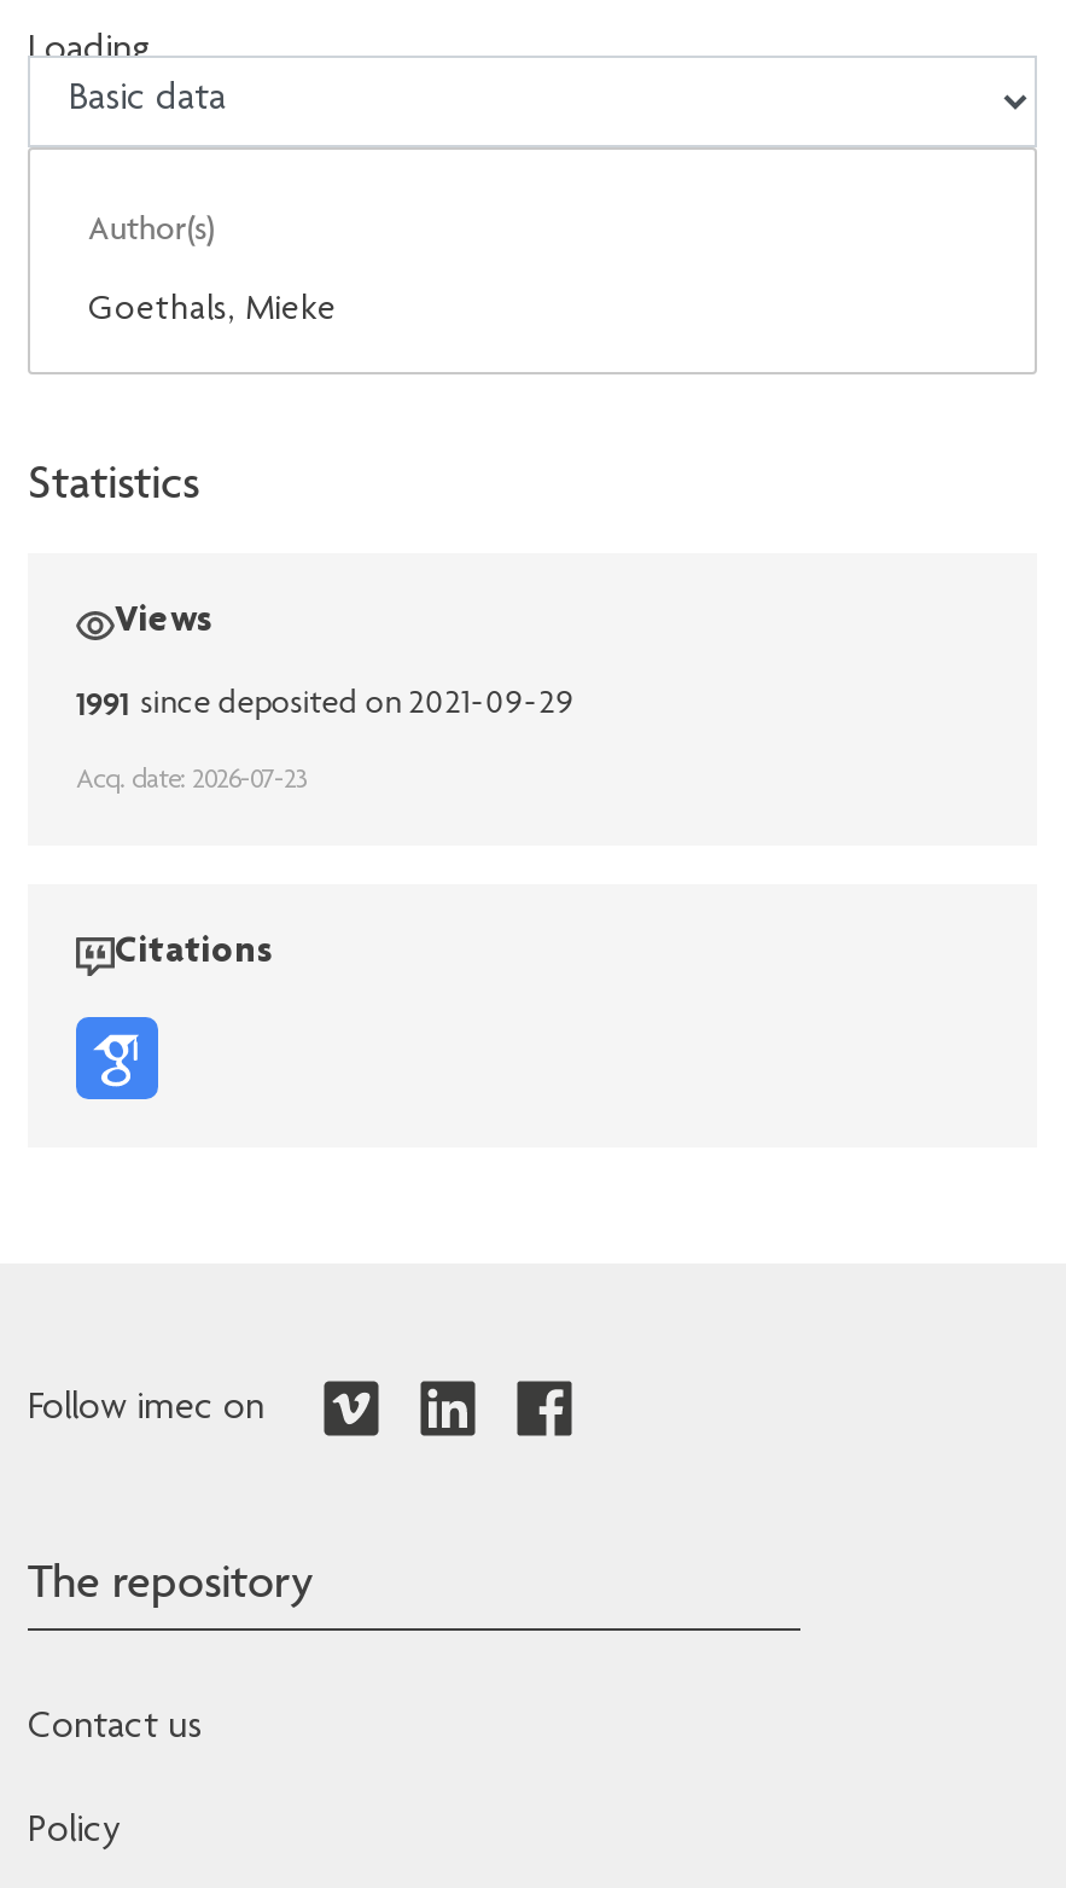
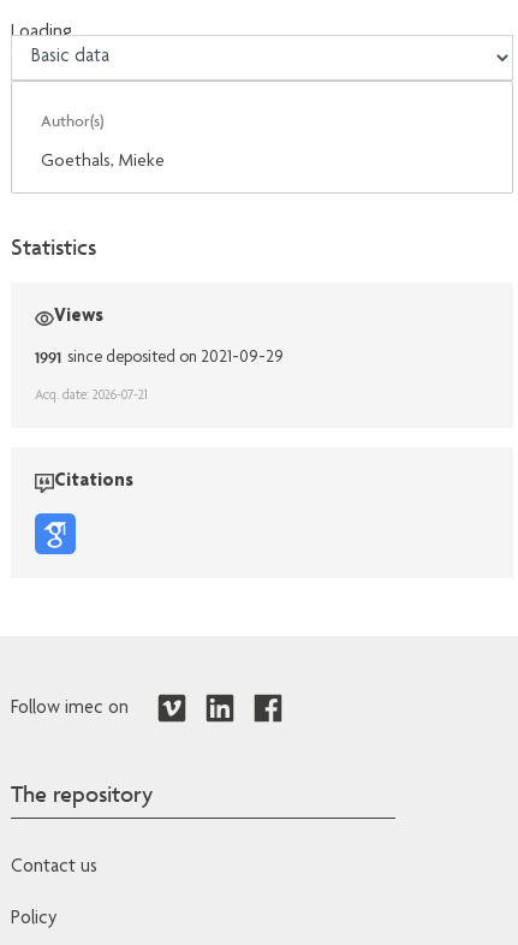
[76,766,308,795] Acq. date: 2026-07-23 -> [35,388,148,403] Acq. date: 2026-07-21

